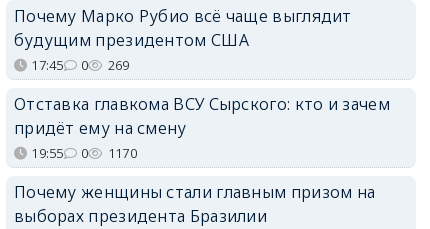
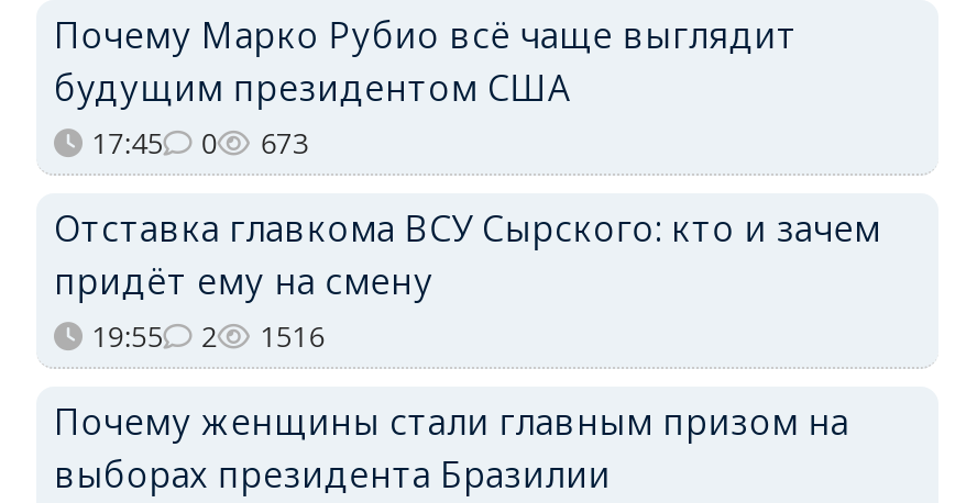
[31,56,130,74] 17:45 0 269 -> [92,122,308,162] 17:45 0 673
[81,144,88,162] 0 -> [202,315,218,355] 2
[108,144,137,162] 1170 -> [260,315,324,355] 1516

